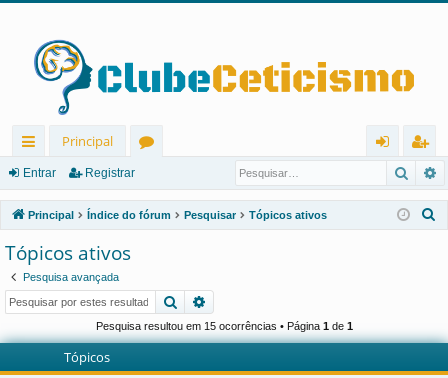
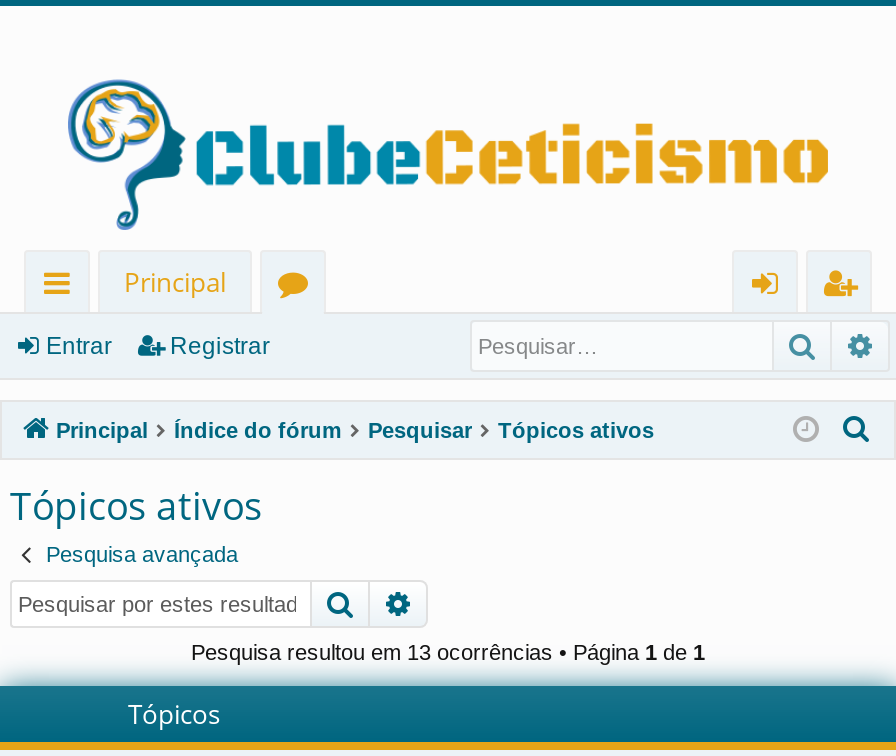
[95,320,352,332] Pesquisa resultou em 15 ocorrências • Página 1 de 1 -> [191,640,705,664] Pesquisa resultou em 13 ocorrências • Página 1 de 1

